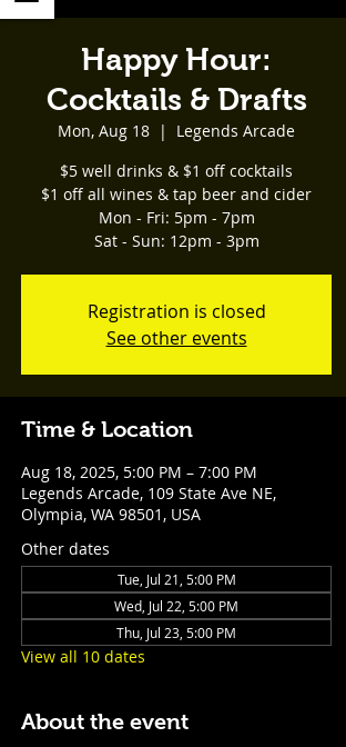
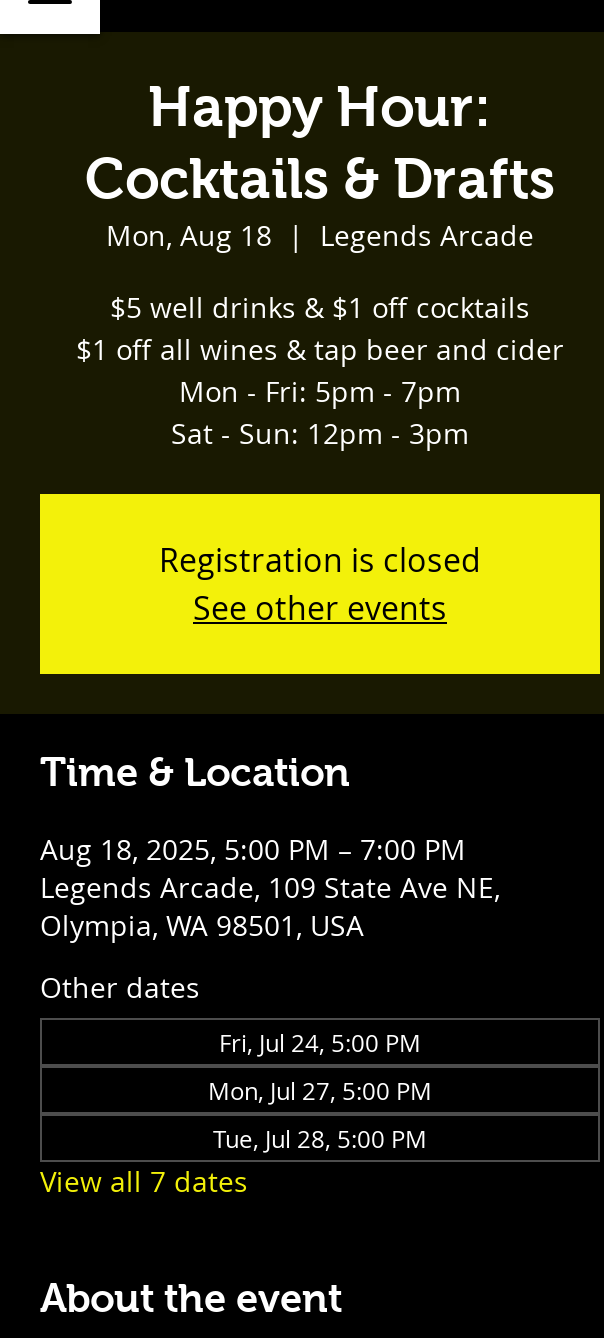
[117,570,236,588] Tue, Jul 21, 5:00 PM -> [219,1026,421,1058] Fri, Jul 24, 5:00 PM
[114,597,238,615] Wed, Jul 22, 5:00 PM -> [208,1074,432,1106] Mon, Jul 27, 5:00 PM
[116,624,236,641] Thu, Jul 23, 5:00 PM -> [213,1122,427,1154] Tue, Jul 28, 5:00 PM
[21,646,145,667] View all 10 dates -> [40,1162,248,1200] View all 7 dates

